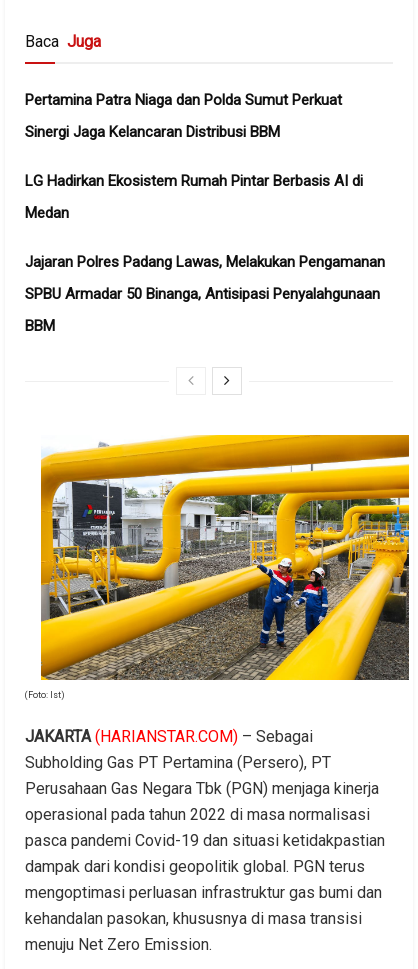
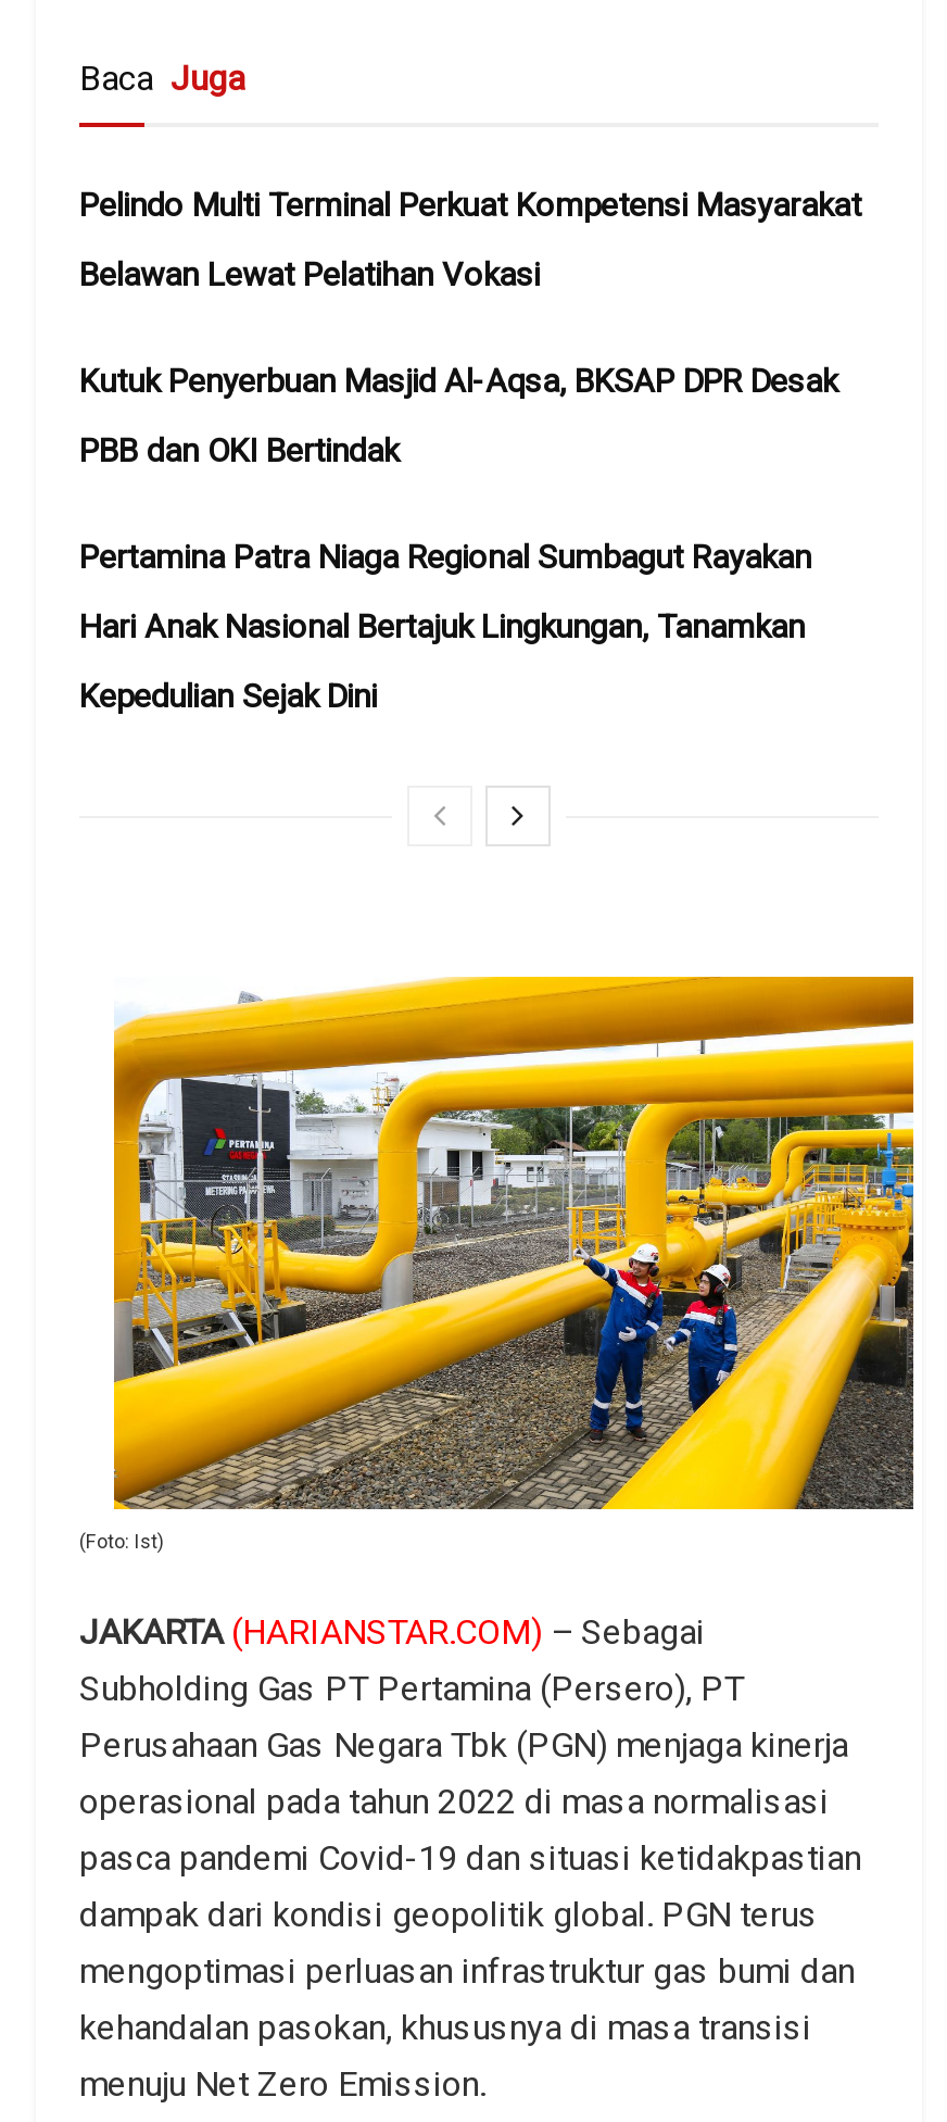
[25,91,342,109] Pertamina Patra Niaga dan Polda Sumut Perkuat -> [79,186,861,225] Pelindo Multi Terminal Perkuat Kompetensi Masyarakat
[25,123,280,141] Sinergi Jaga Kelancaran Distribusi BBM -> [79,256,540,295] Belawan Lewat Pelatihan Vokasi
[25,172,363,190] LG Hadirkan Ekosistem Rumah Pintar Berbasis AI di -> [79,362,837,401] Kutuk Penyerbuan Masjid Al-Aqsa, BKSAP DPR Desak
[25,204,69,222] Medan -> [79,432,399,471] PBB dan OKI Bertindak
[25,253,385,271] Jajaran Polres Padang Lawas, Melakukan Pengamanan -> [79,538,811,577] Pertamina Patra Niaga Regional Sumbagut Rayakan
[25,285,380,303] SPBU Armadar 50 Binanga, Antisipasi Penyalahgunaan -> [79,608,805,647] Hari Anak Nasional Bertajuk Lingkungan, Tanamkan
[25,317,55,335] BBM -> [79,677,377,716] Kepedulian Sejak Dini

